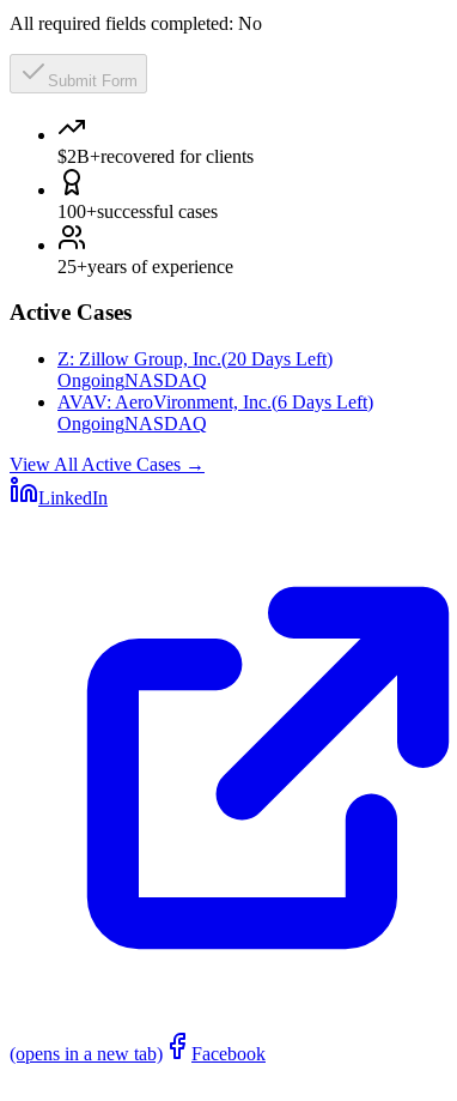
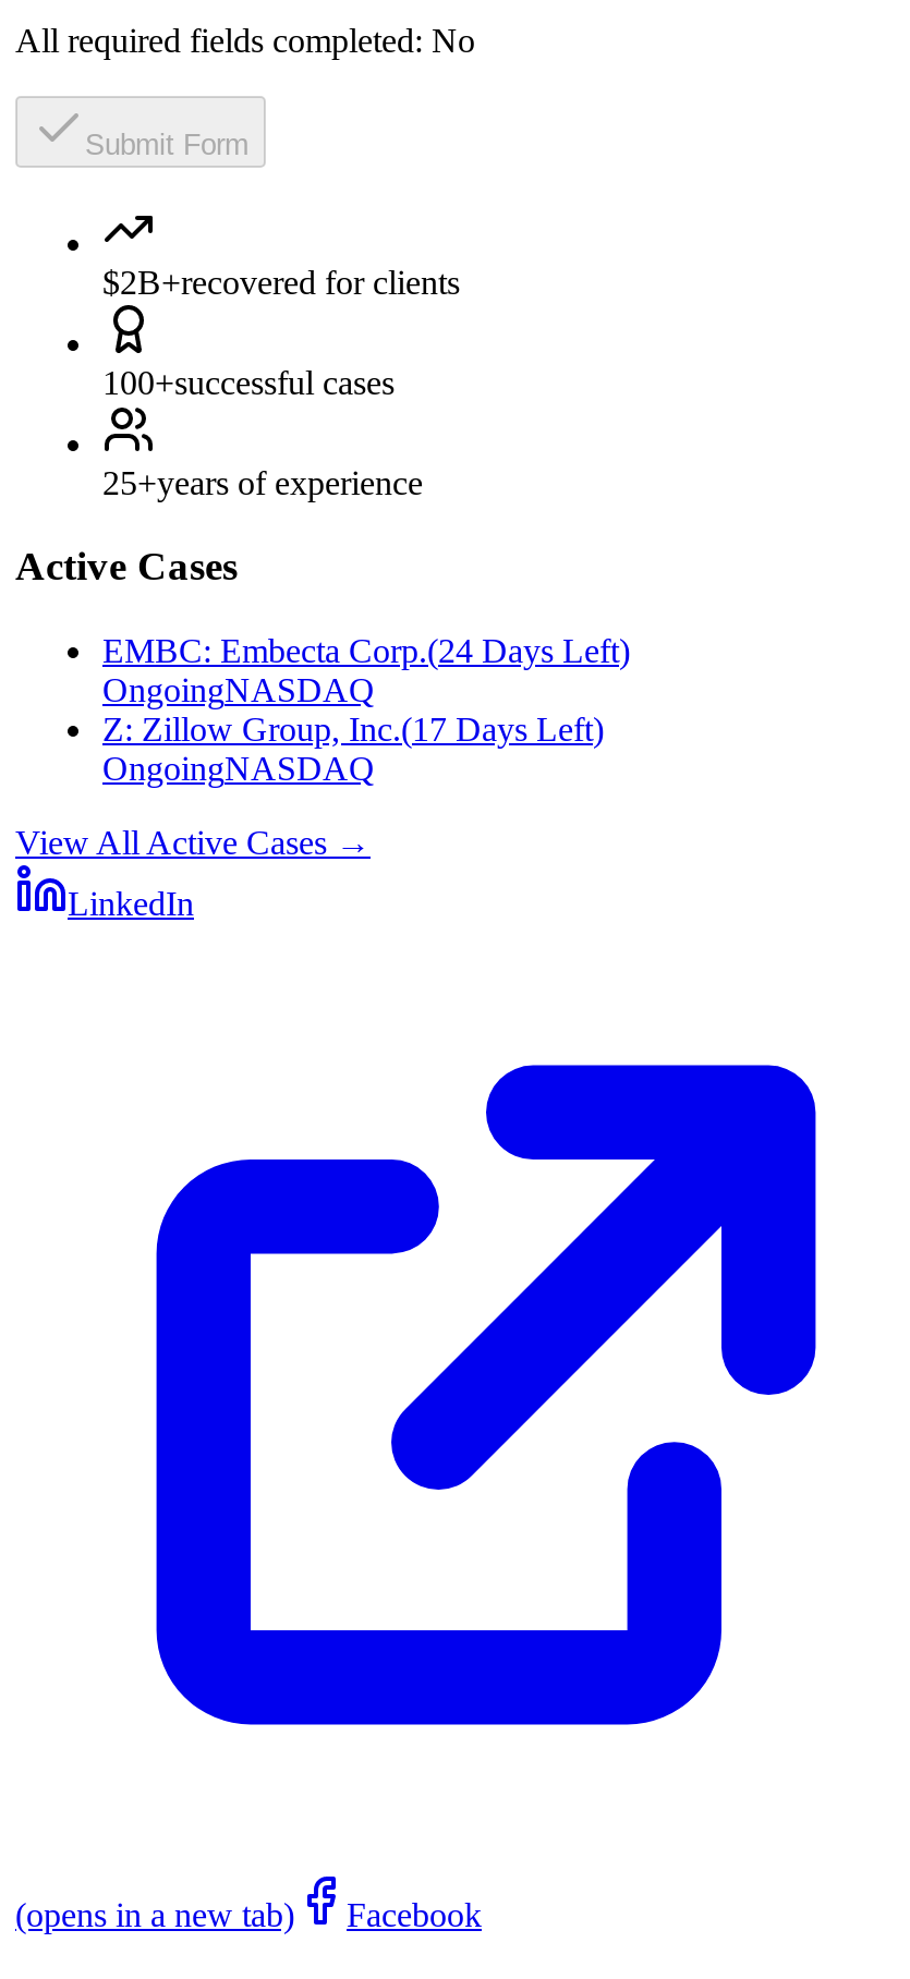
[57,349,333,369] Z: Zillow Group, Inc.(20 Days Left) -> [102,632,630,669] EMBC: Embecta Corp.(24 Days Left)
[57,392,373,412] AVAV: AeroVironment, Inc.(6 Days Left) -> [102,710,604,747] Z: Zillow Group, Inc.(17 Days Left)

